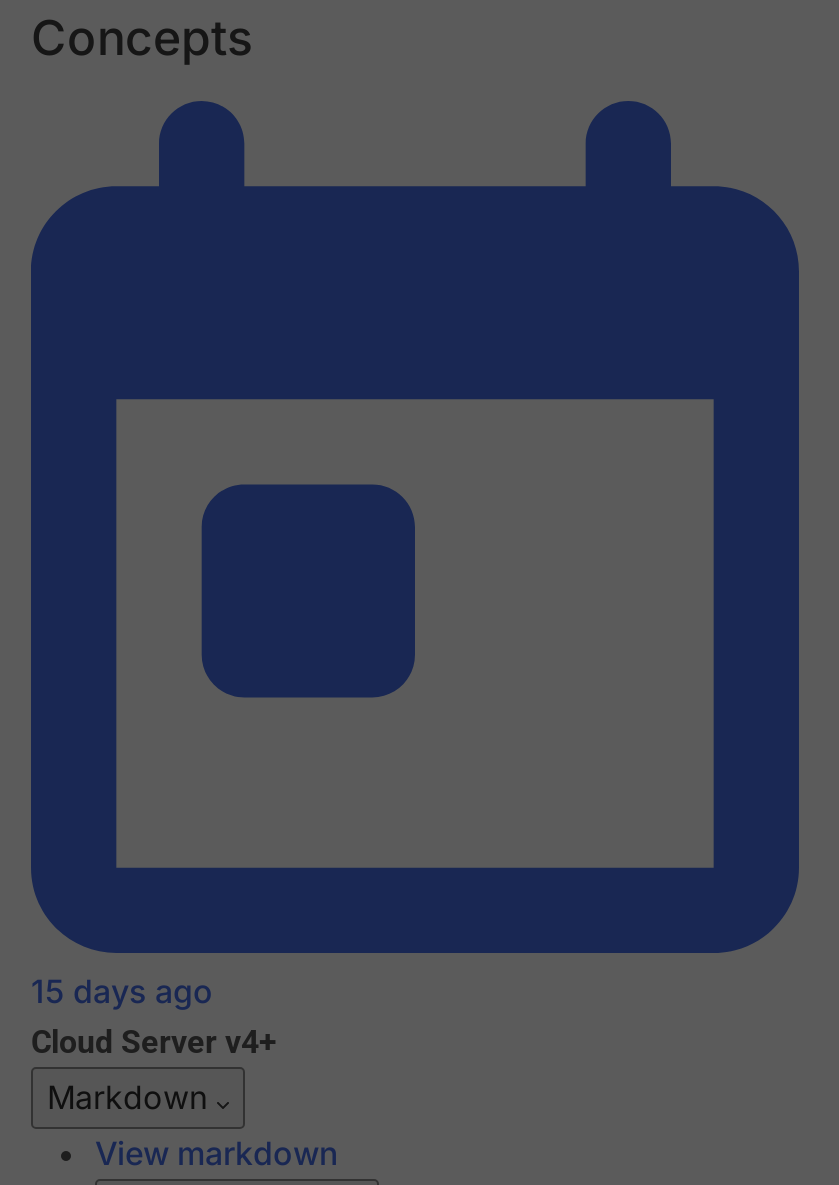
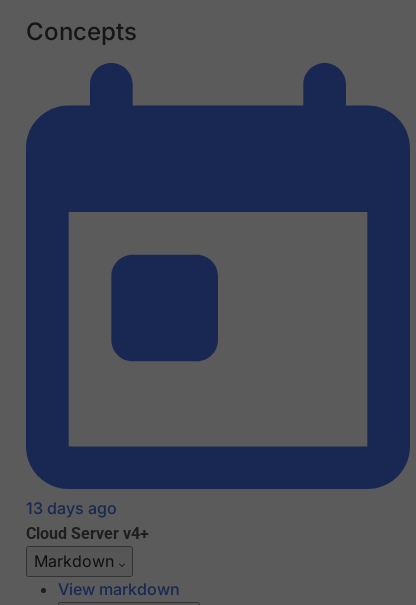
[31,972,213,1012] 15 days ago -> [26,498,117,518] 13 days ago

